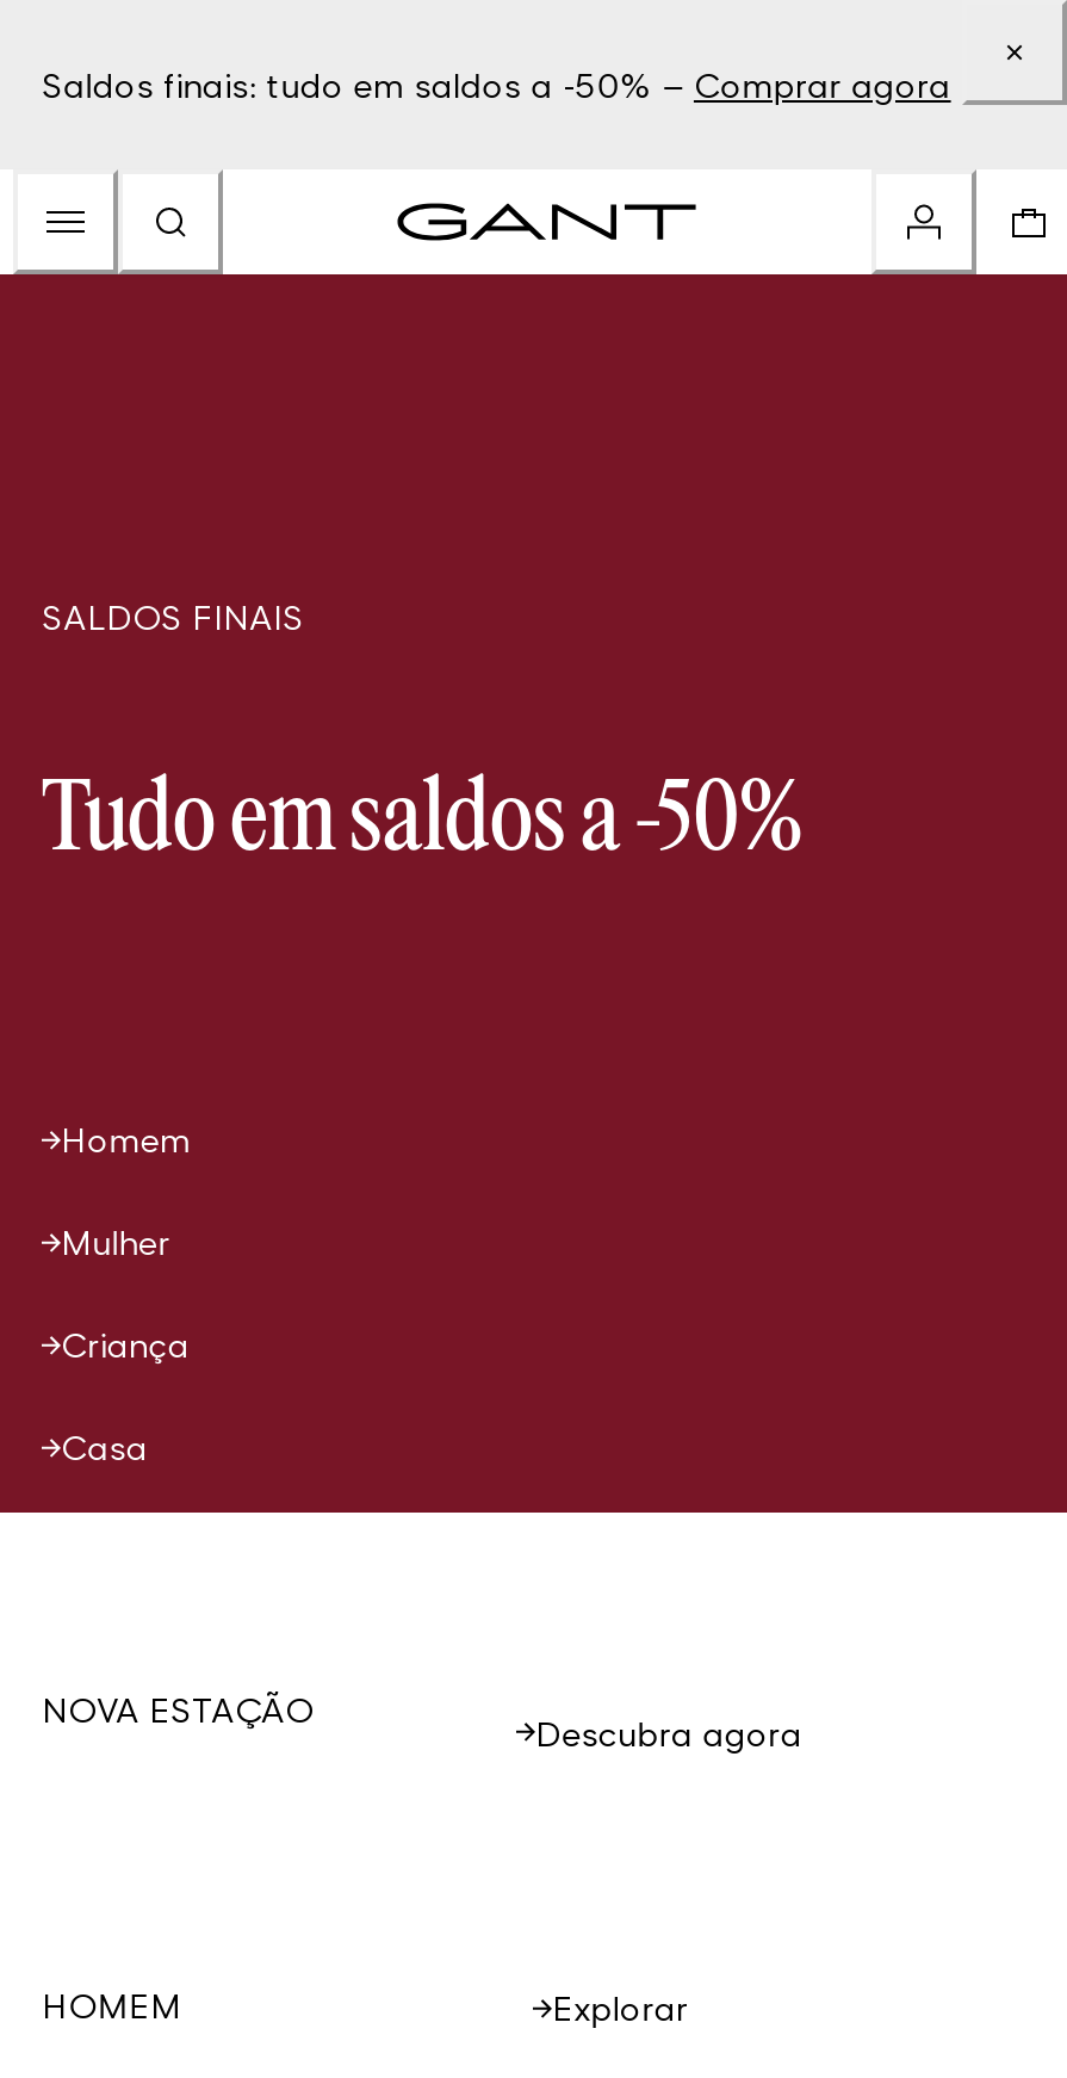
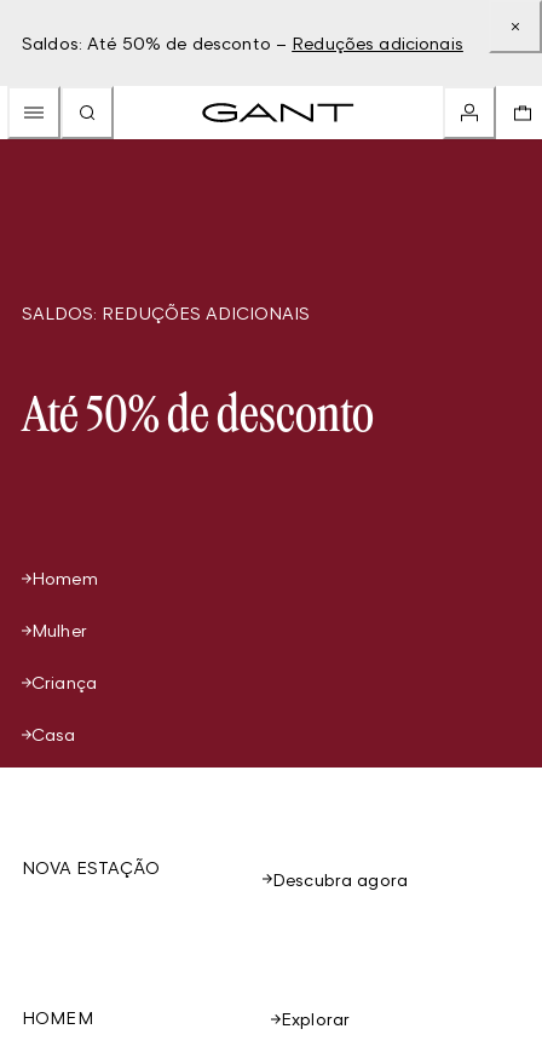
[42,64,951,105] Saldos finais: tudo em saldos a -50% – Comprar agora -> [22,33,463,53] Saldos: Até 50% de desconto – Reduções adicionais
[42,596,304,637] SALDOS FINAIS -> [22,303,310,323] SALDOS: REDUÇÕES ADICIONAIS
[42,773,802,871] Tudo em saldos a -50% -> [22,392,374,442] Até 50% de desconto

